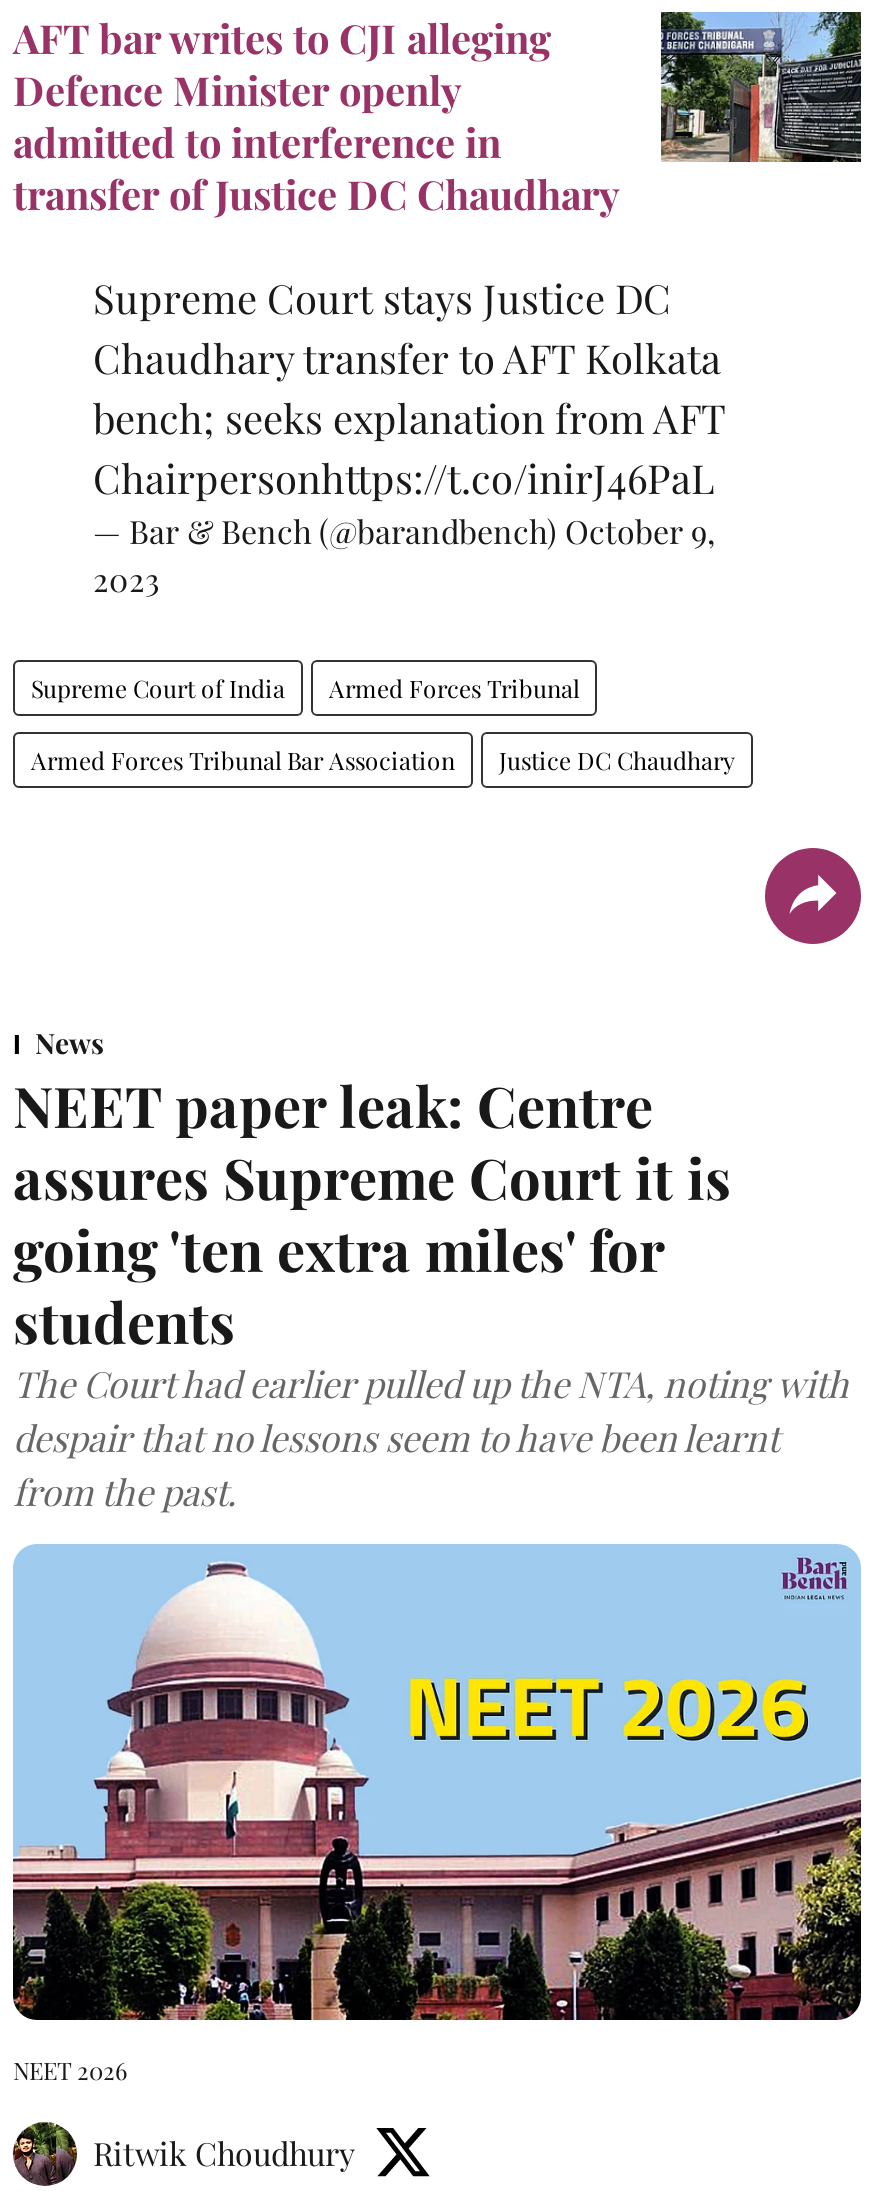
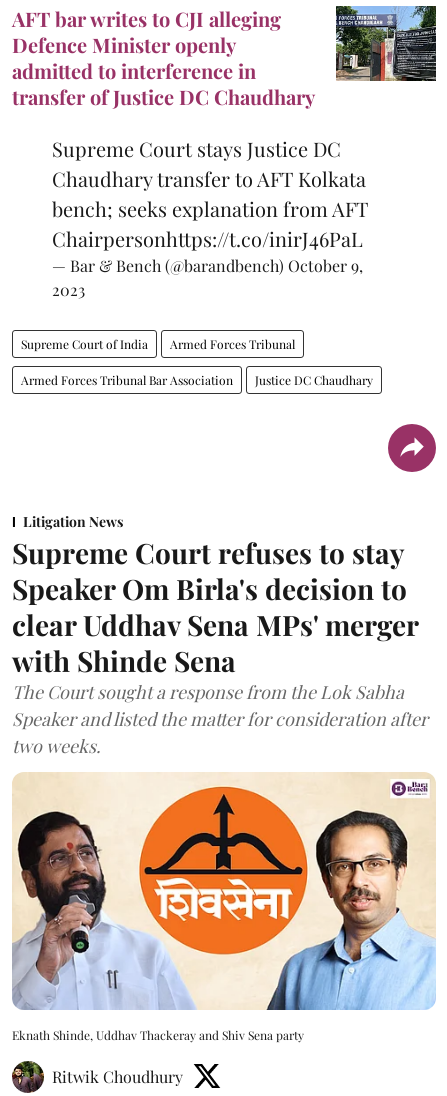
[13,1023,849,1515] News | NEET paper leak: Centre | assures Supreme Court it is | going 'ten extra miles' for | students | The Court had earlier pulled up the NTA, noting with | despair that no lessons seem to have been learnt | from the past. -> [12,511,428,757] Litigation News | Supreme Court refuses to stay | Speaker Om Birla's decision to | clear Uddhav Sena MPs' merger | with Shinde Sena | The Court sought a response from the Lok Sabha | Speaker and listed the matter for consideration after | two weeks.
[11,1544,863,2086] [image] | NEET 2026 -> [12,772,436,1043] [image] | Eknath Shinde, Uddhav Thackeray and Shiv Sena party

